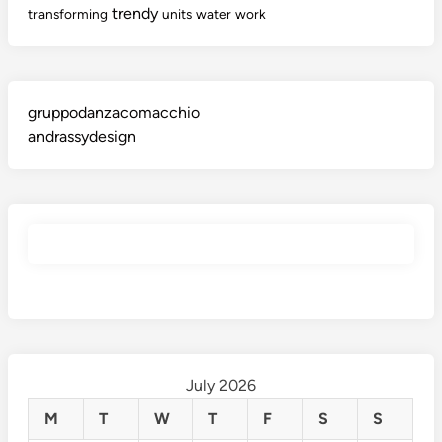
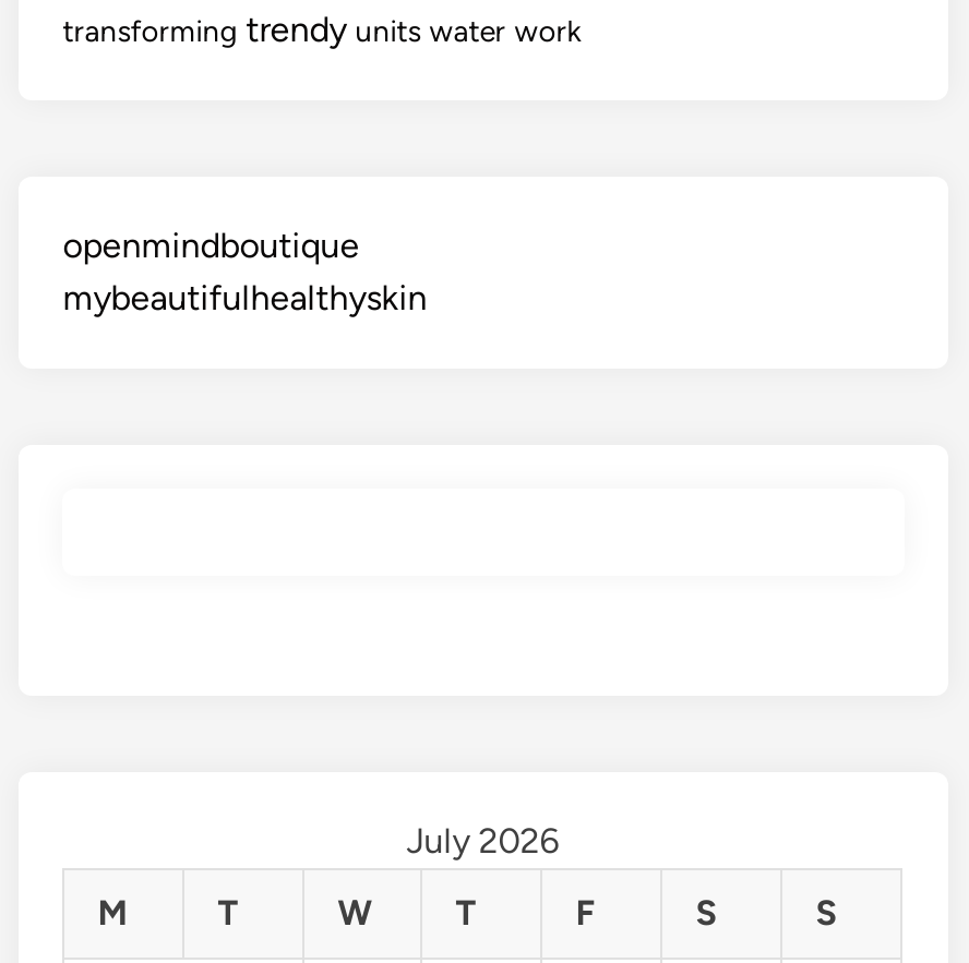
[28,103,200,146] gruppodanzacomacchio | andrassydesign -> [63,224,427,318] openmindboutique | mybeautifulhealthyskin

